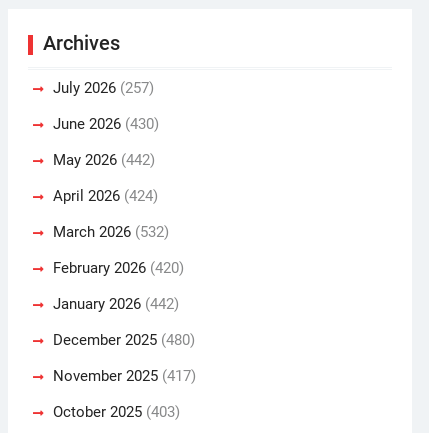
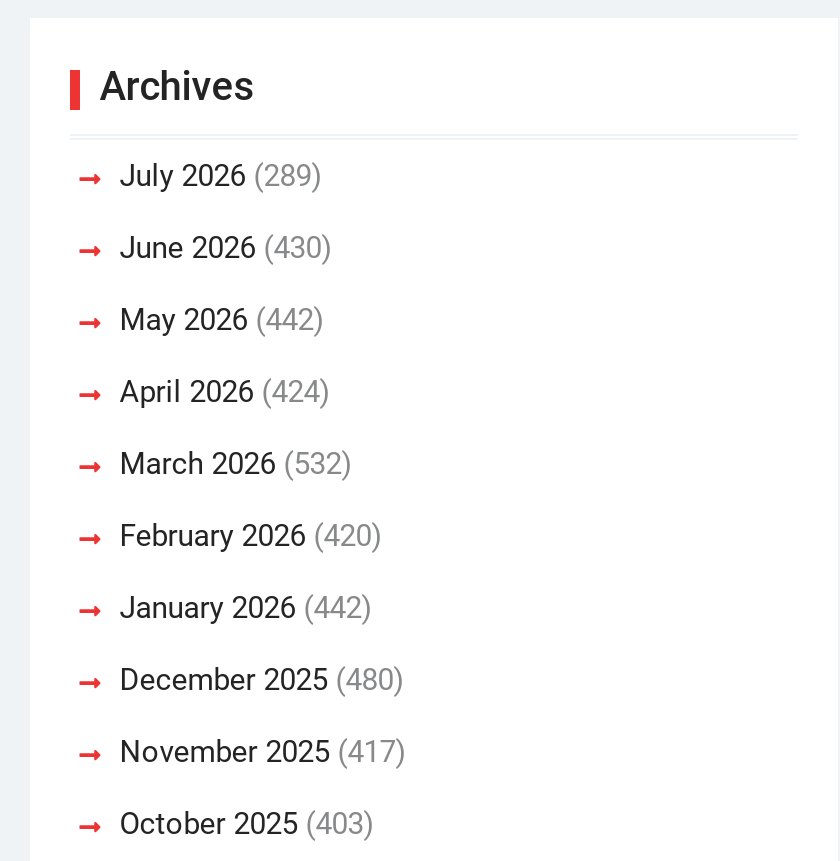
[53,78,154,96] July 2026 (257) -> [119,158,321,194] July 2026 (289)

